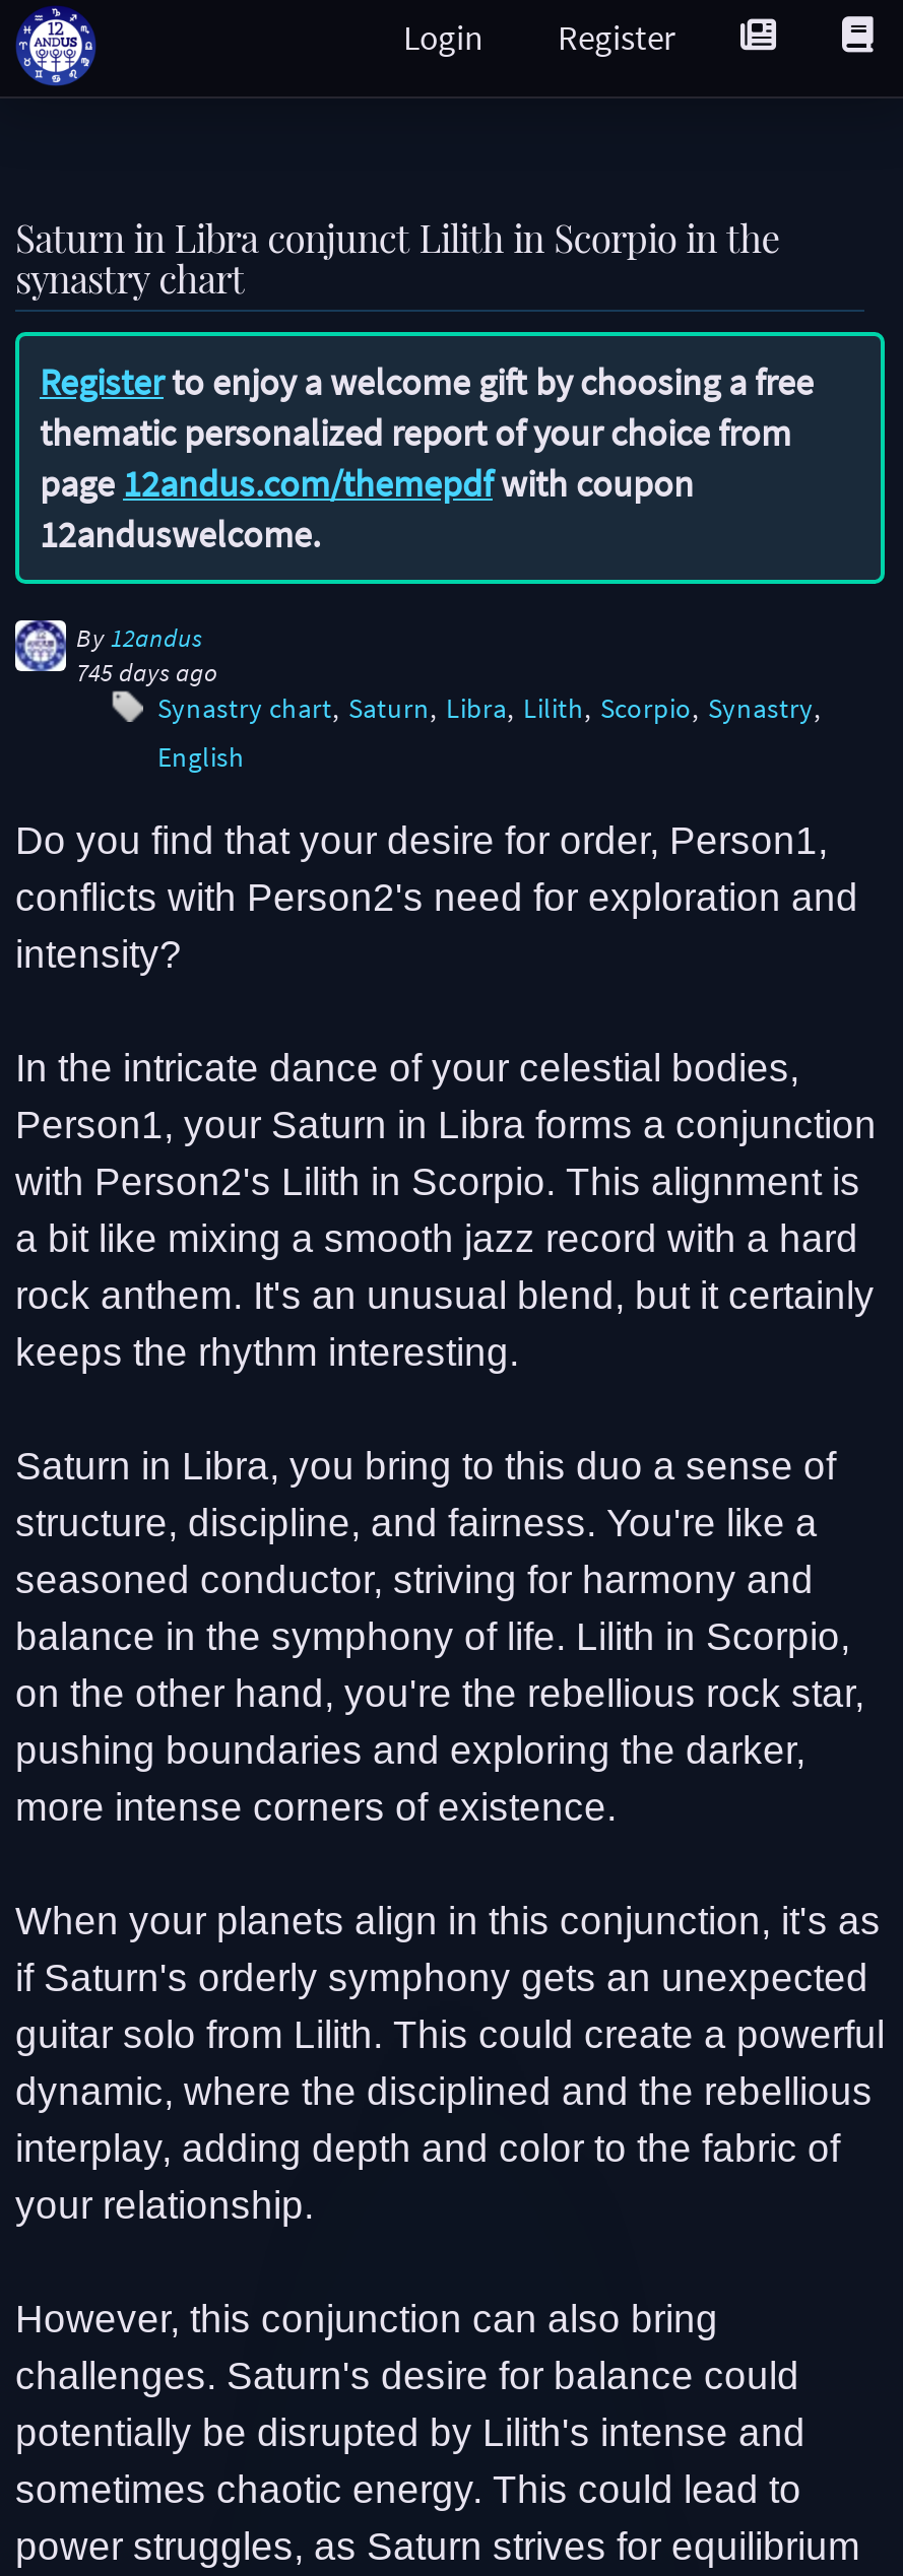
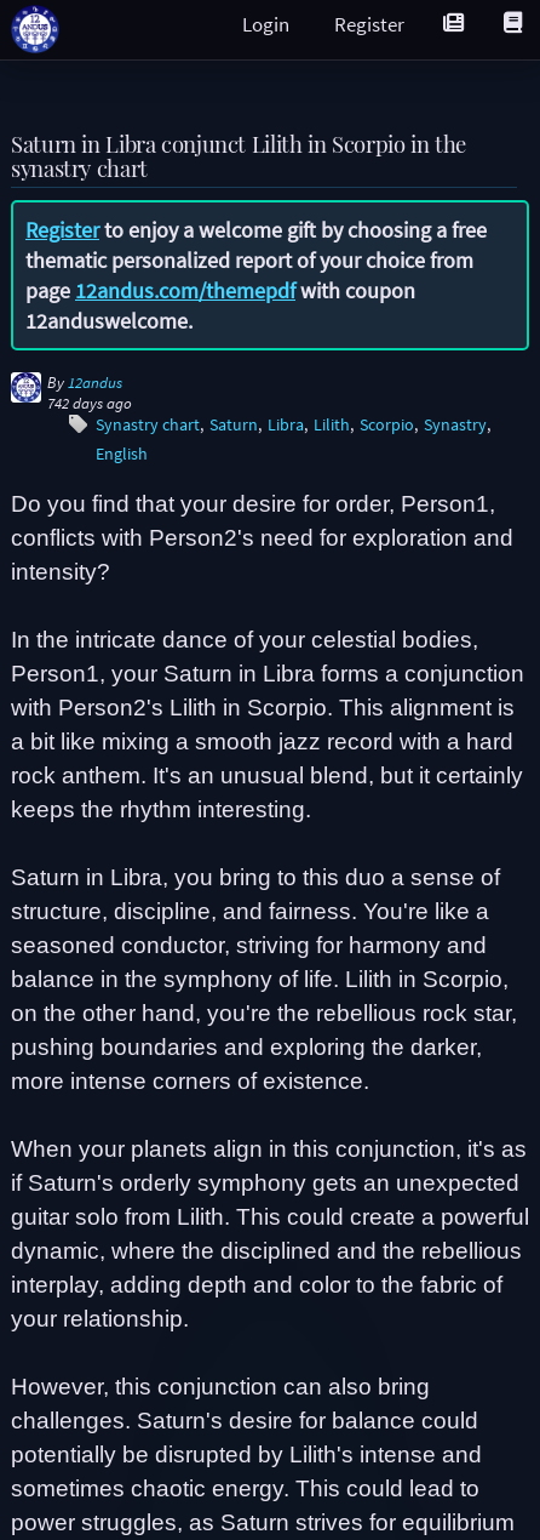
[76,657,218,687] 745 days ago -> [47,394,132,412] 742 days ago

